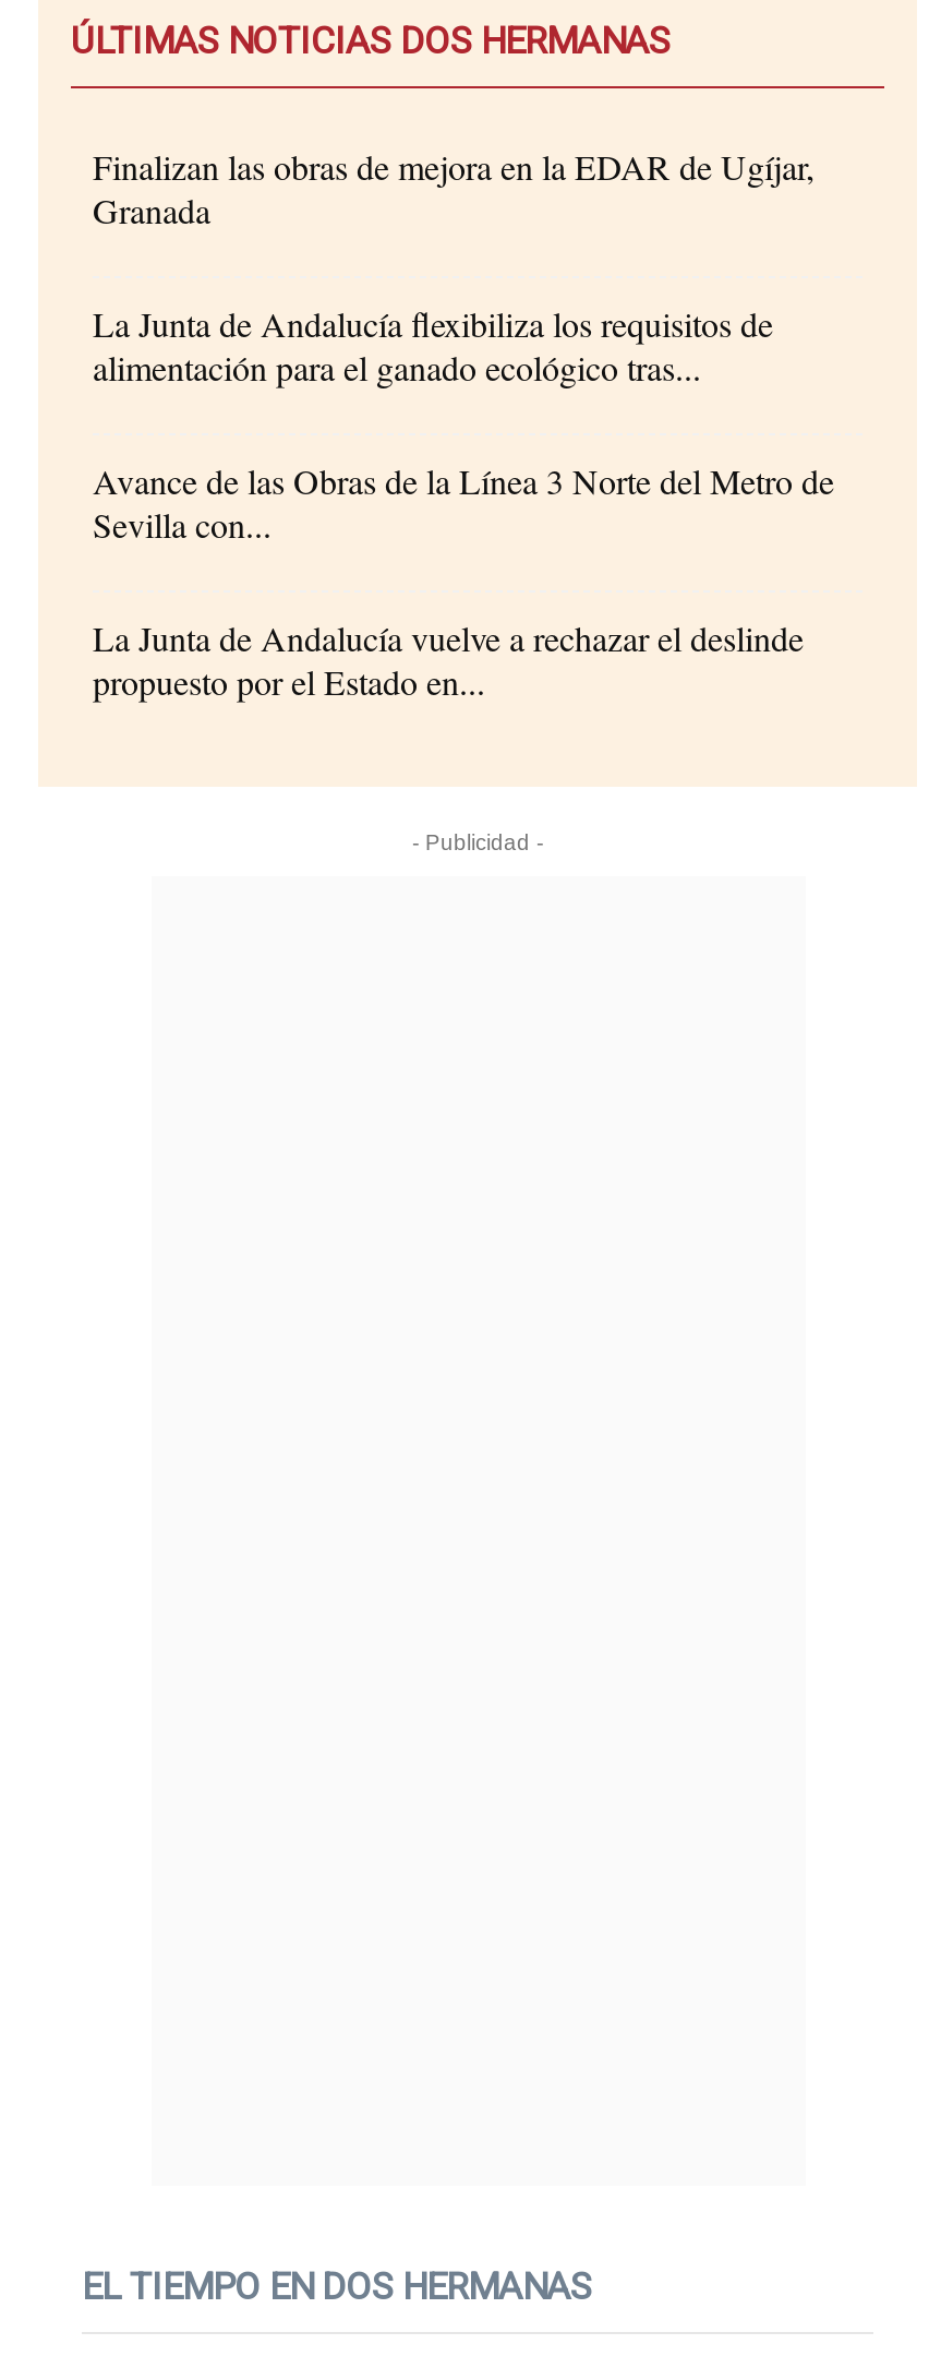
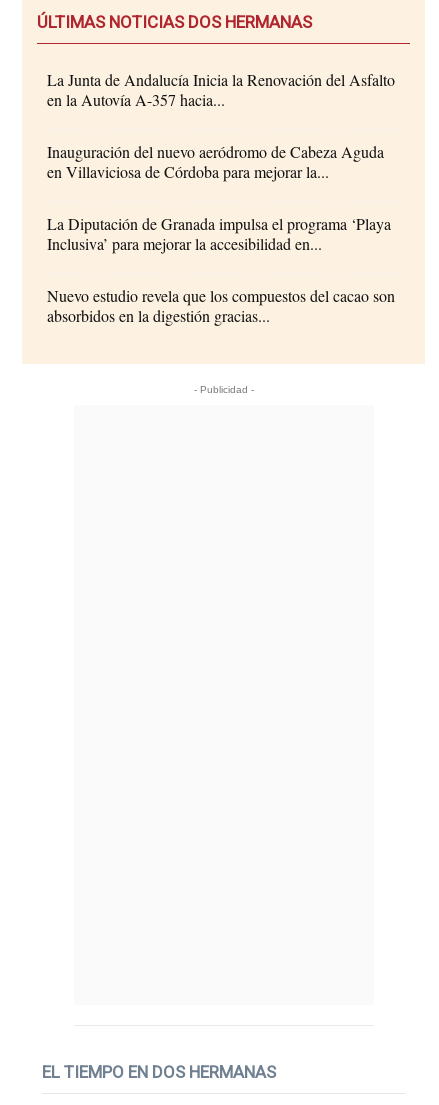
[93,144,815,233] Finalizan las obras de mejora en la EDAR de Ugíjar, | Granada -> [47,69,395,110] La Junta de Andalucía Inicia la Renovación del Asfalto | en la Autovía A-357 hacia...
[93,301,773,390] La Junta de Andalucía flexibiliza los requisitos de | alimentación para el ganado ecológico tras... -> [47,141,384,182] Inauguración del nuevo aeródromo de Cabeza Aguda | en Villaviciosa de Córdoba para mejorar la...
[93,458,834,547] Avance de las Obras de la Línea 3 Norte del Metro de | Sevilla con... -> [47,213,391,254] La Diputación de Granada impulsa el programa ‘Playa | Inclusiva’ para mejorar la accesibilidad en...
[93,615,804,705] La Junta de Andalucía vuelve a rechazar el deslinde | propuesto por el Estado en... -> [47,285,395,326] Nuevo estudio revela que los compuestos del cacao son | absorbidos en la digestión gracias...

